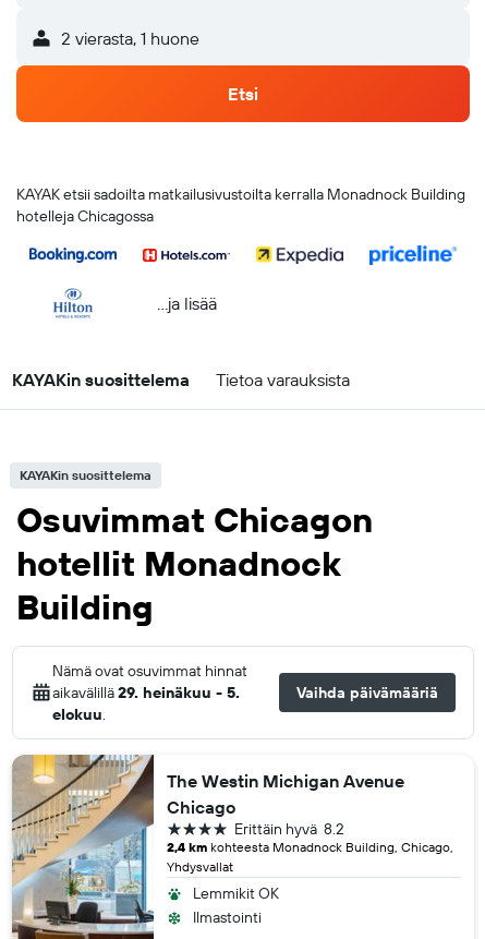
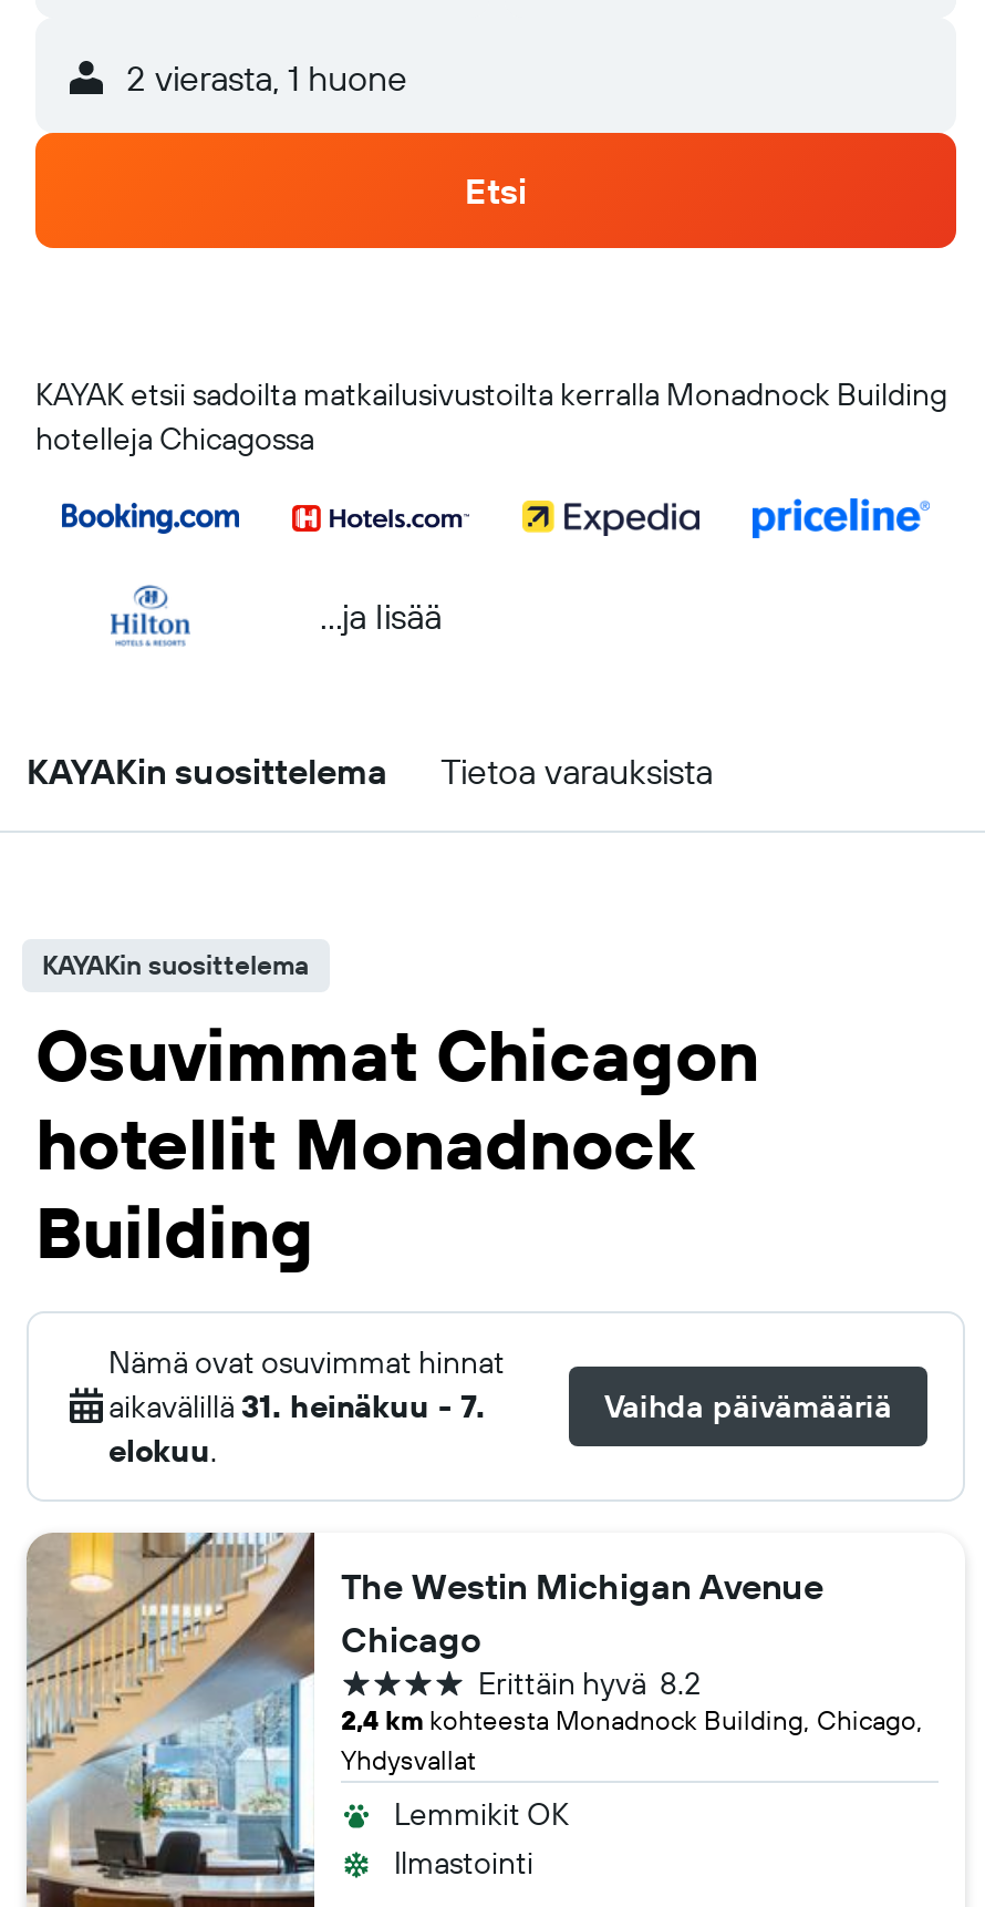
[52,683,240,702] aikavälillä 29. heinäkuu - 5. -> [108,1387,485,1426] aikavälillä 31. heinäkuu - 7.

